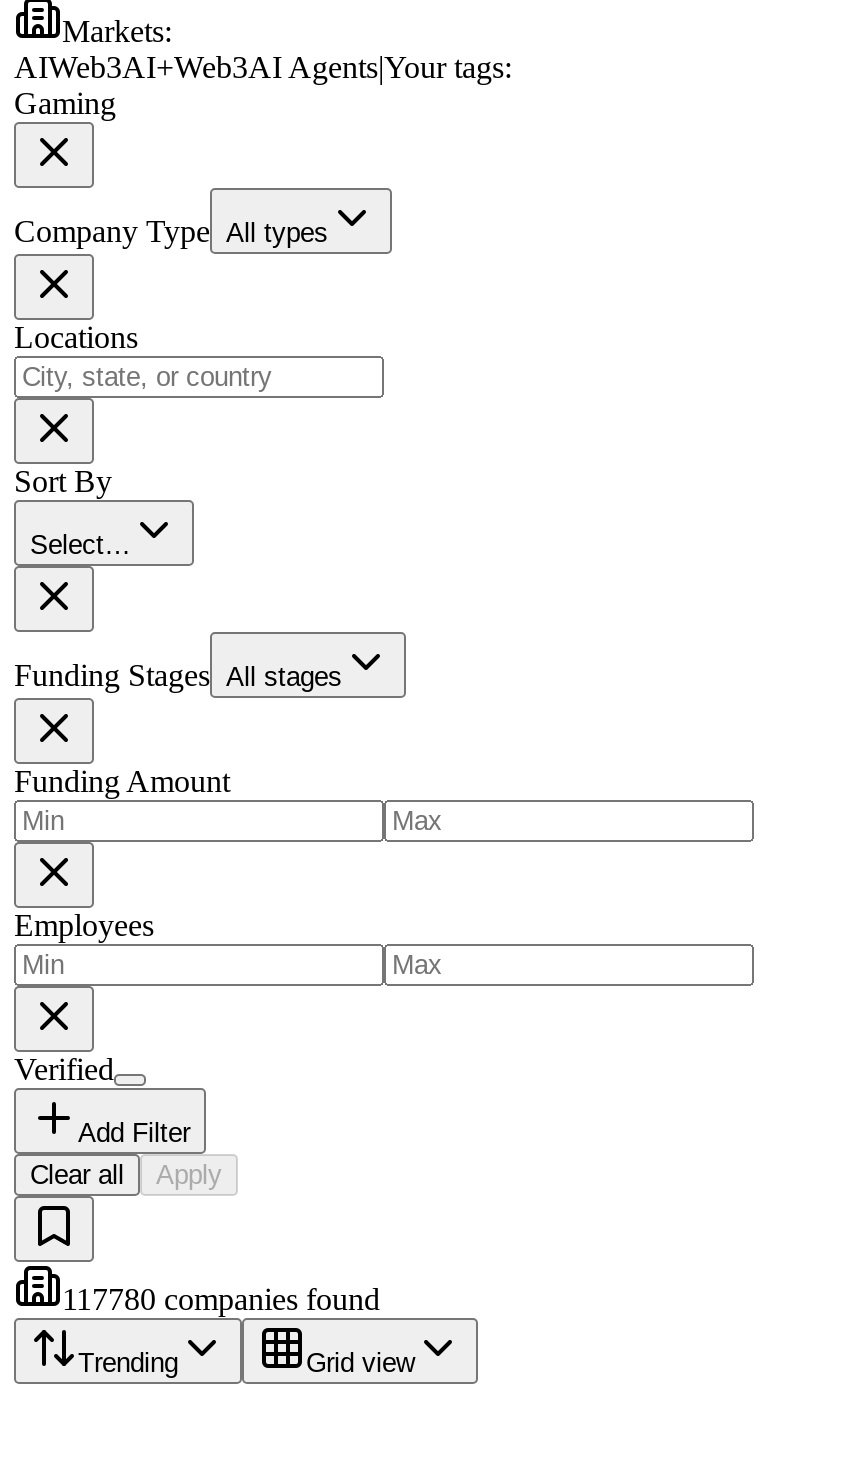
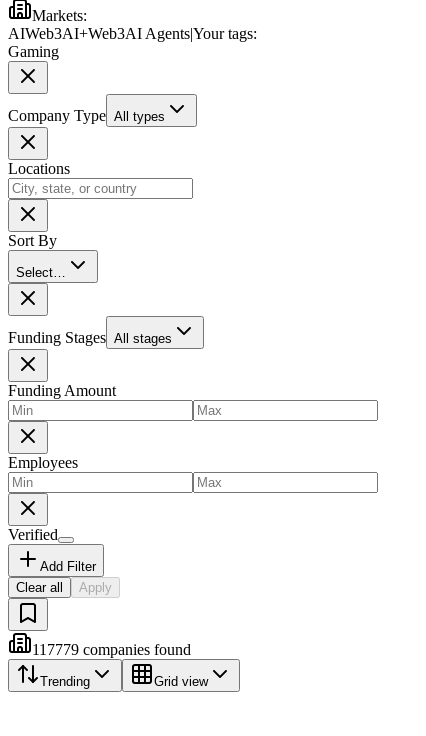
[62,1282,380,1316] 117780 companies found -> [32,641,191,658] 117779 companies found

